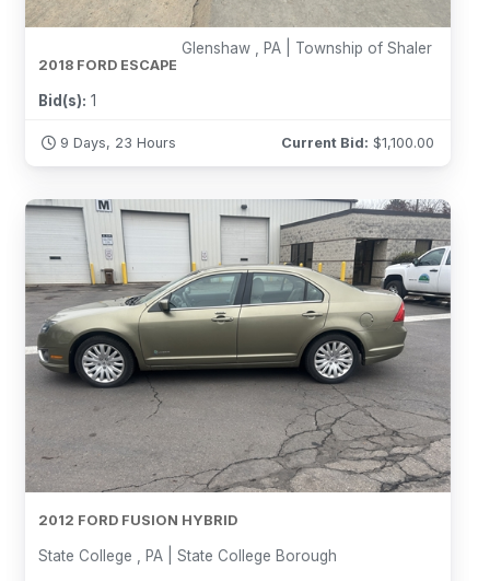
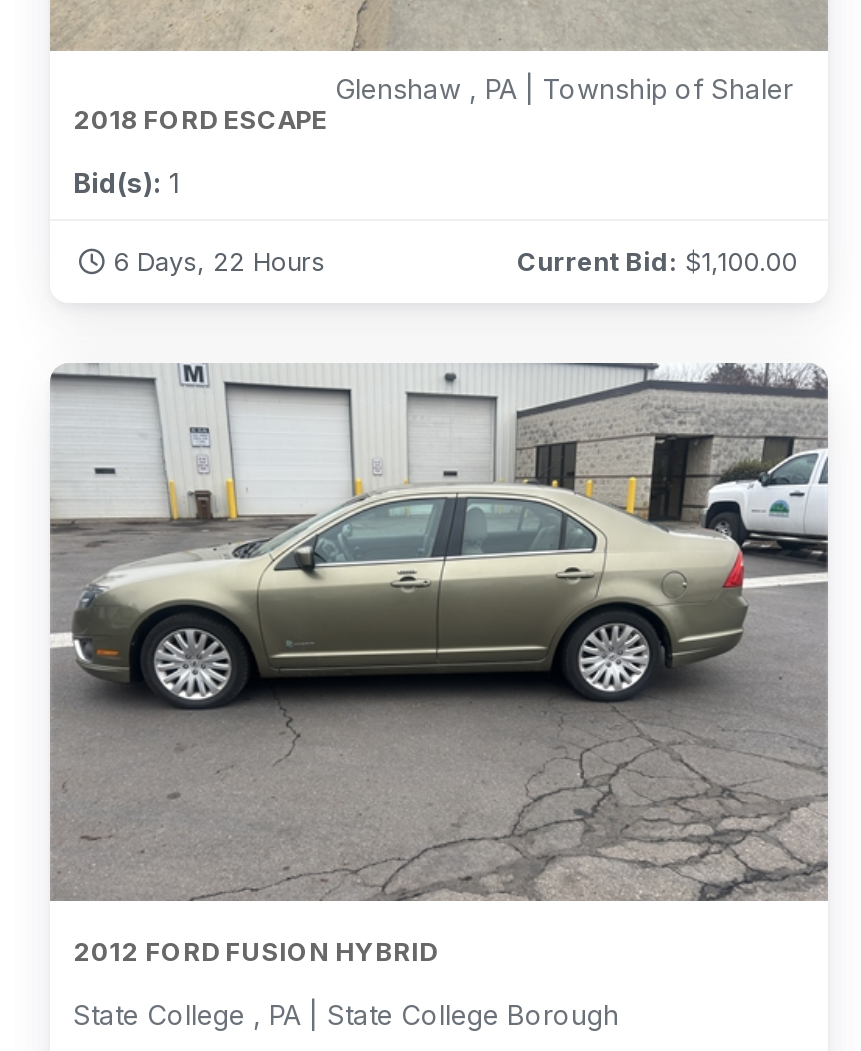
[60,135,176,152] 9 Days, 23 Hours -> [113,247,325,277] 6 Days, 22 Hours

